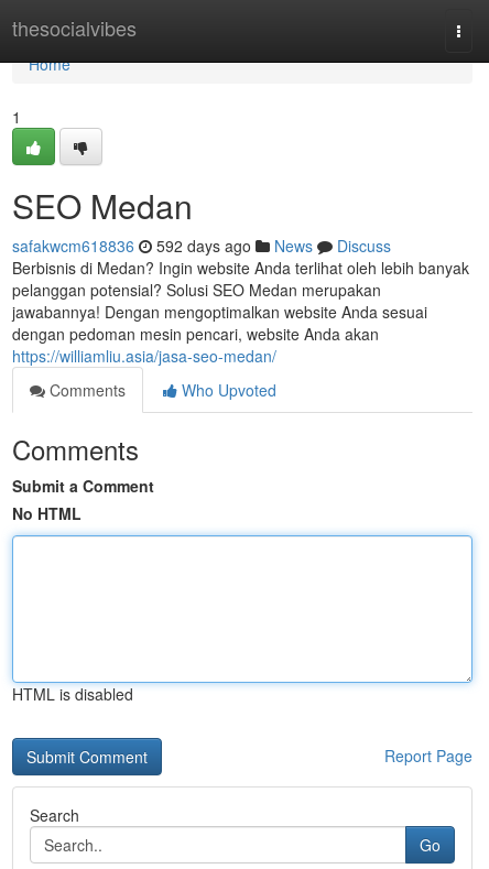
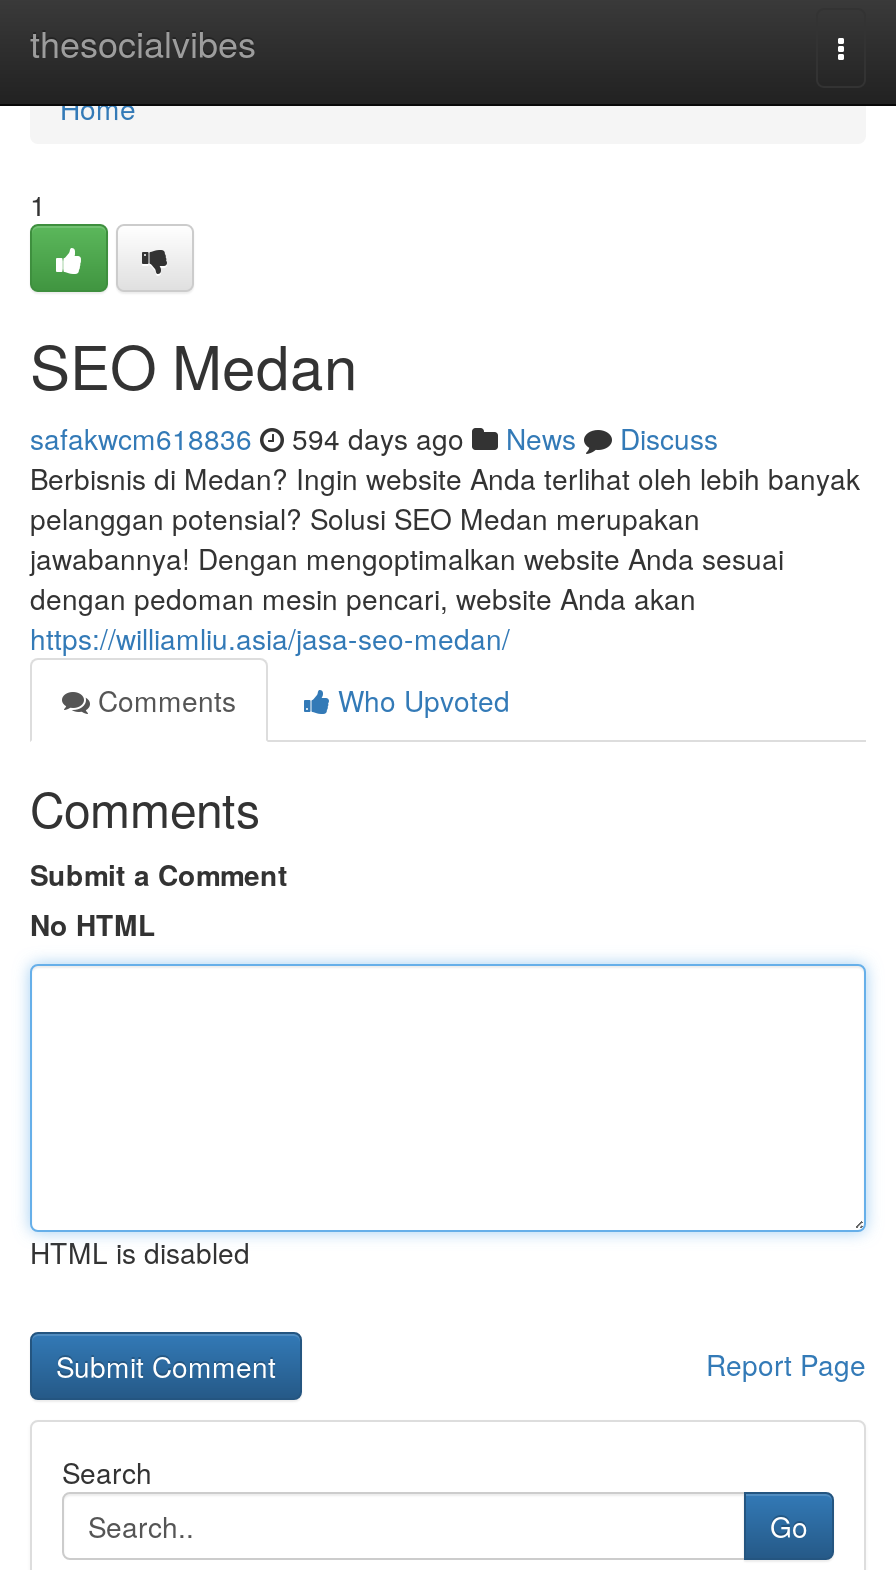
[12,235,391,257] safakwcm618836 592 days ago News Discuss -> [30,418,718,458] safakwcm618836 594 days ago News Discuss

